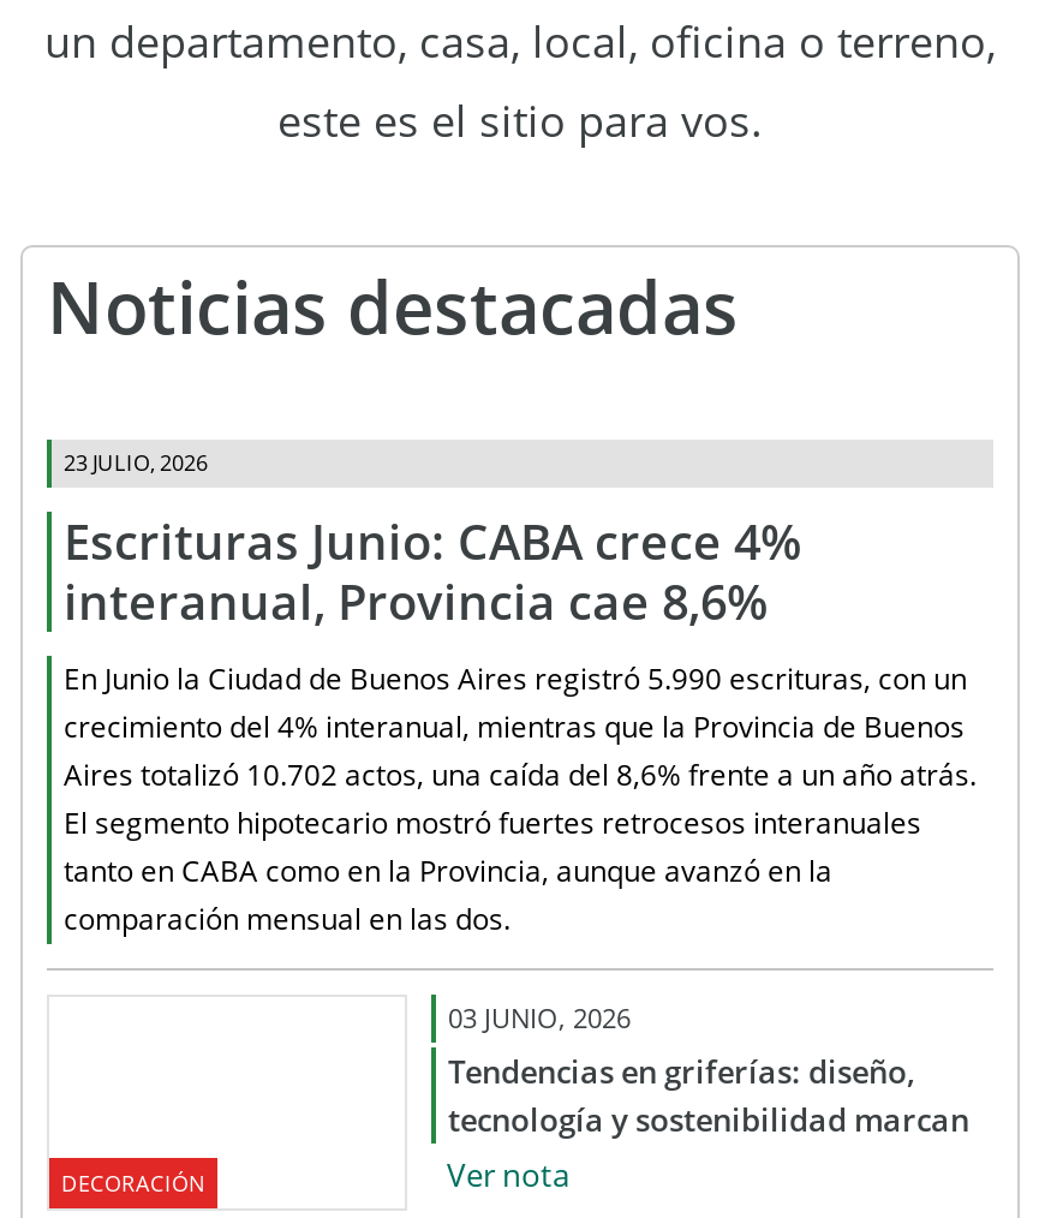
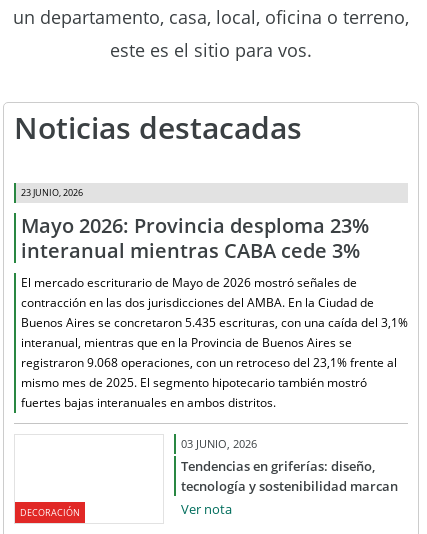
[64,447,208,478] 23 JULIO, 2026 -> [21,186,83,199] 23 JUNIO, 2026
[64,509,977,939] Escrituras Junio: CABA crece 4% | interanual, Provincia cae 8,6% | En Junio la Ciudad de Buenos Aires registró 5.990 escrituras, con un | crecimiento del 4% interanual, mientras que la Provincia de Buenos | Aires totalizó 10.702 actos, una caída del 8,6% frente a un año atrás. | El segmento hipotecario mostró fuertes retrocesos interanuales | tanto en CABA como en la Provincia, aunque avanzó en la | comparación mensual en las dos. -> [21,212,408,411] Mayo 2026: Provincia desploma 23% | interanual mientras CABA cede 3% | El mercado escriturario de Mayo de 2026 mostró señales de | contracción en las dos jurisdicciones del AMBA. En la Ciudad de | Buenos Aires se concretaron 5.435 escrituras, con una caída del 3,1% | interanual, mientras que en la Provincia de Buenos Aires se | registraron 9.068 operaciones, con un retroceso del 23,1% frente al | mismo mes de 2025. El segmento hipotecario también mostró | fuertes bajas interanuales en ambos distritos.

